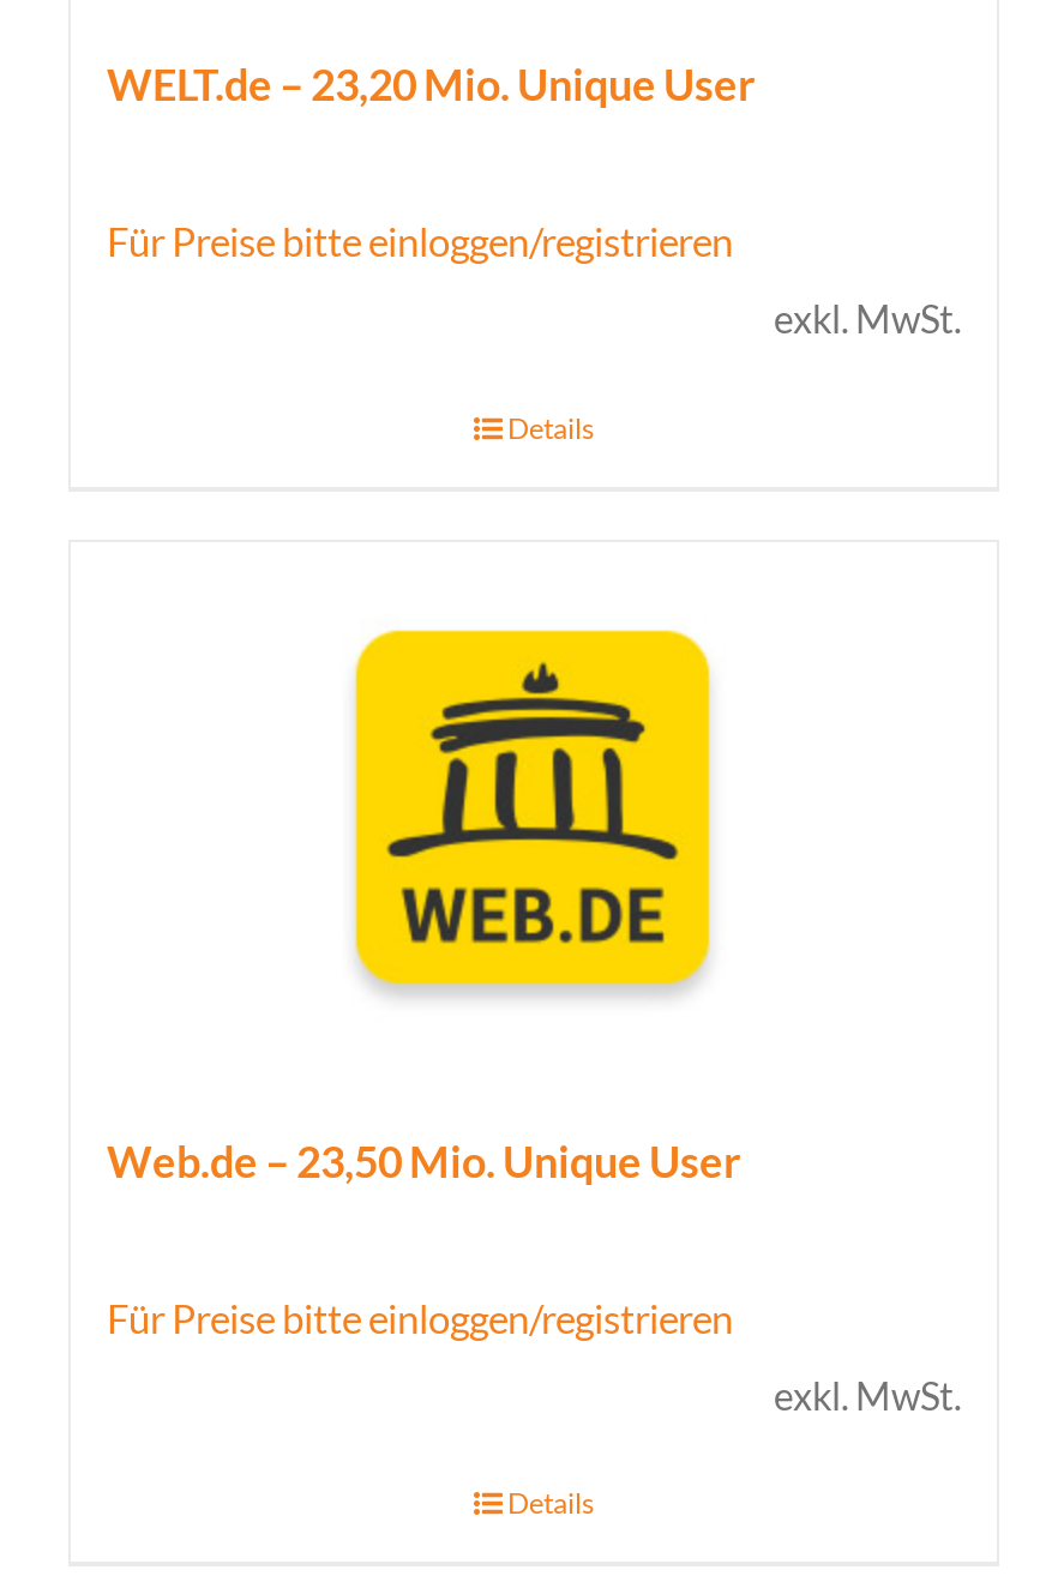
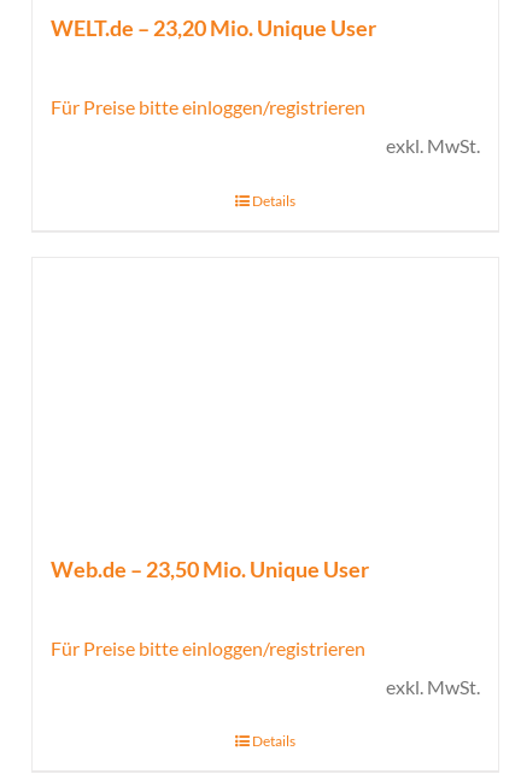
[351,628,714,995] [image] -> none

